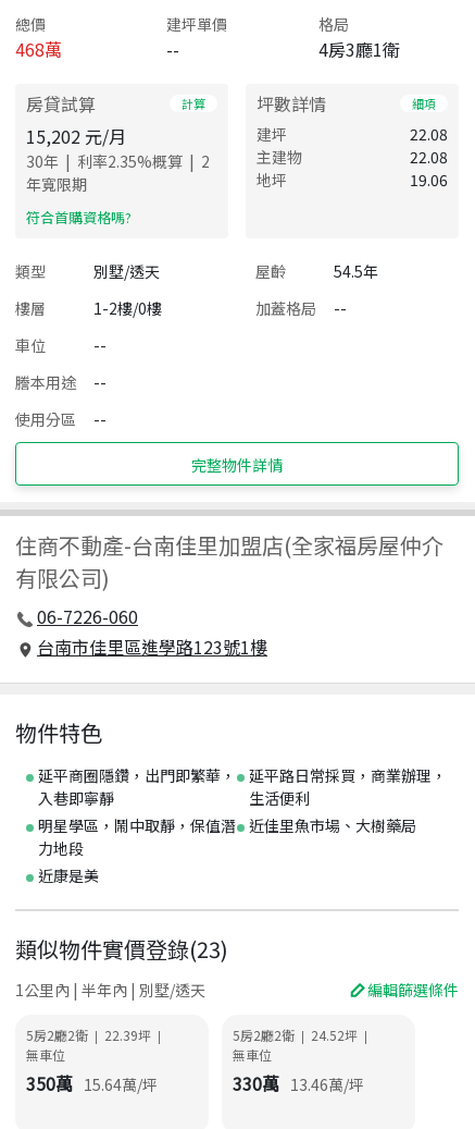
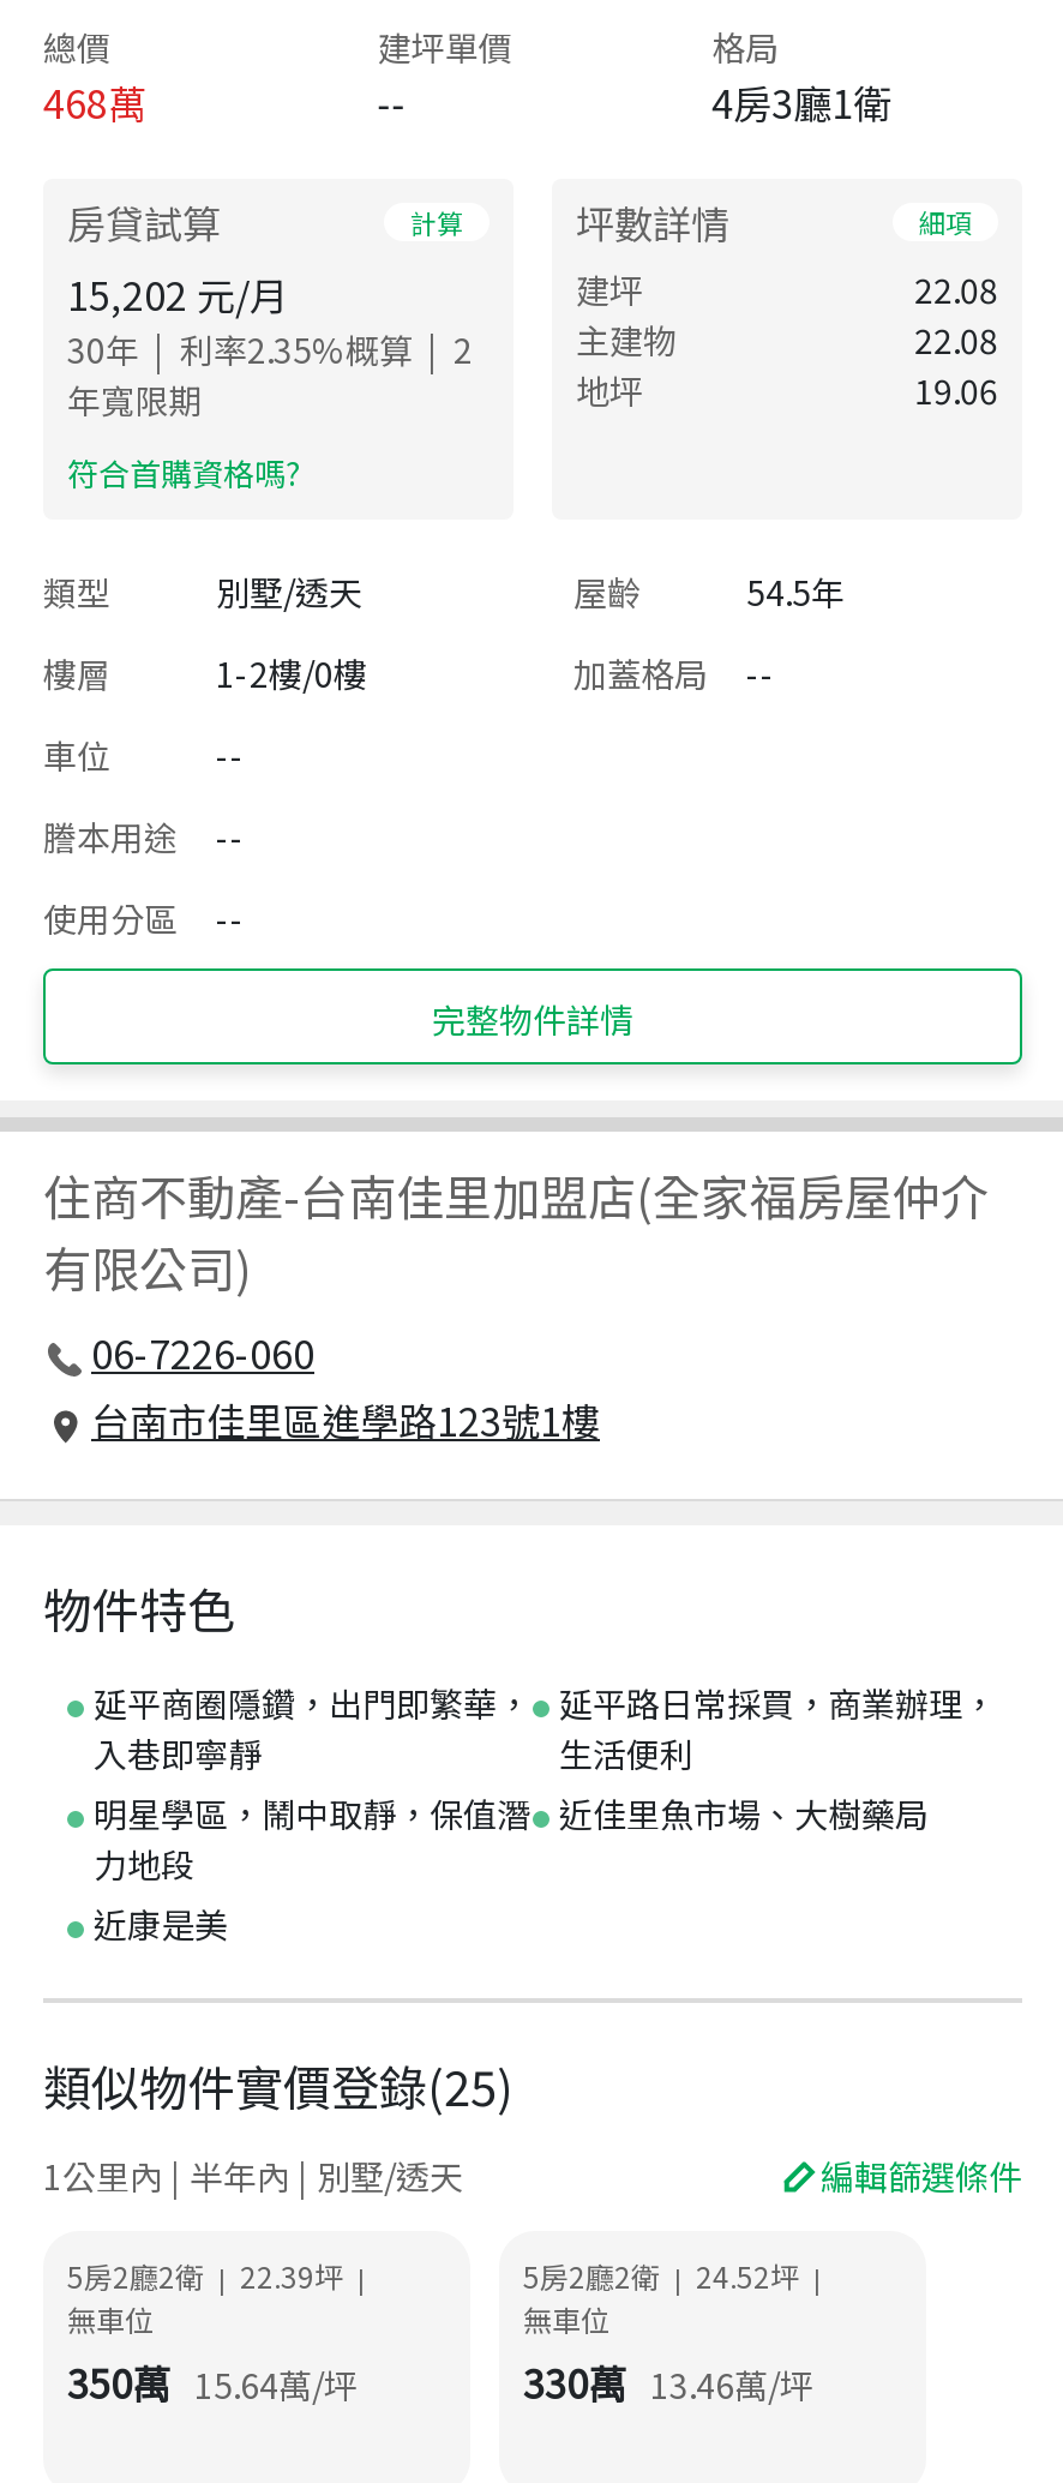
[15,933,228,965] 類似物件實價登錄(23) -> [43,2051,514,2121] 類似物件實價登錄(25)

